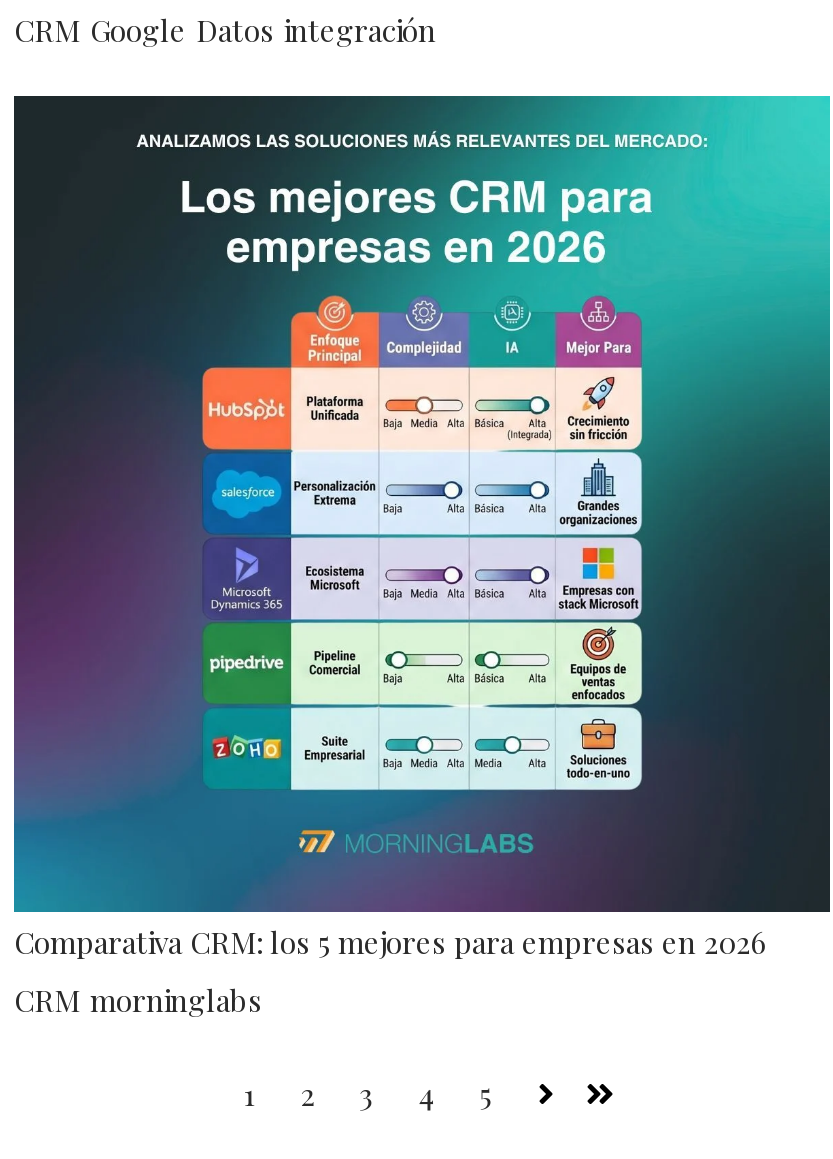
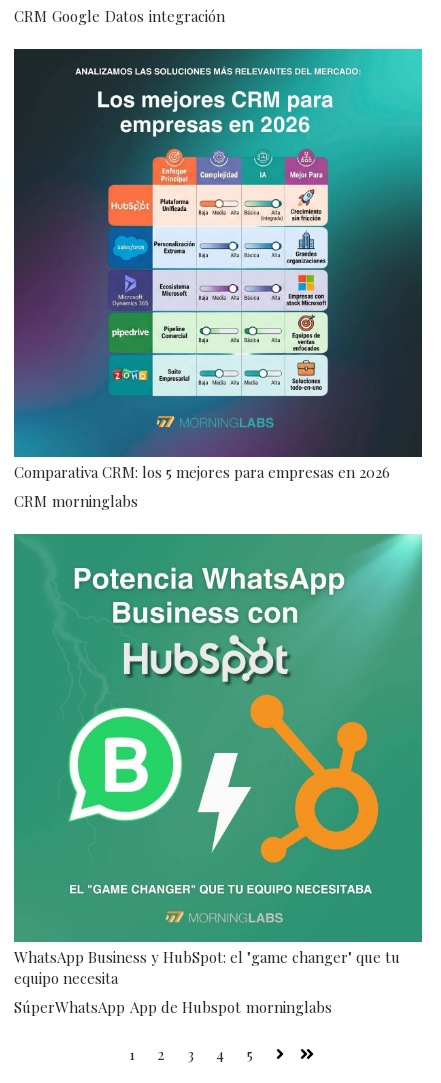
none -> [13,533,423,1017] [image] | WhatsApp Business y HubSpot: el "game changer" que tu | equipo necesita | SúperWhatsApp App de Hubspot morninglabs

